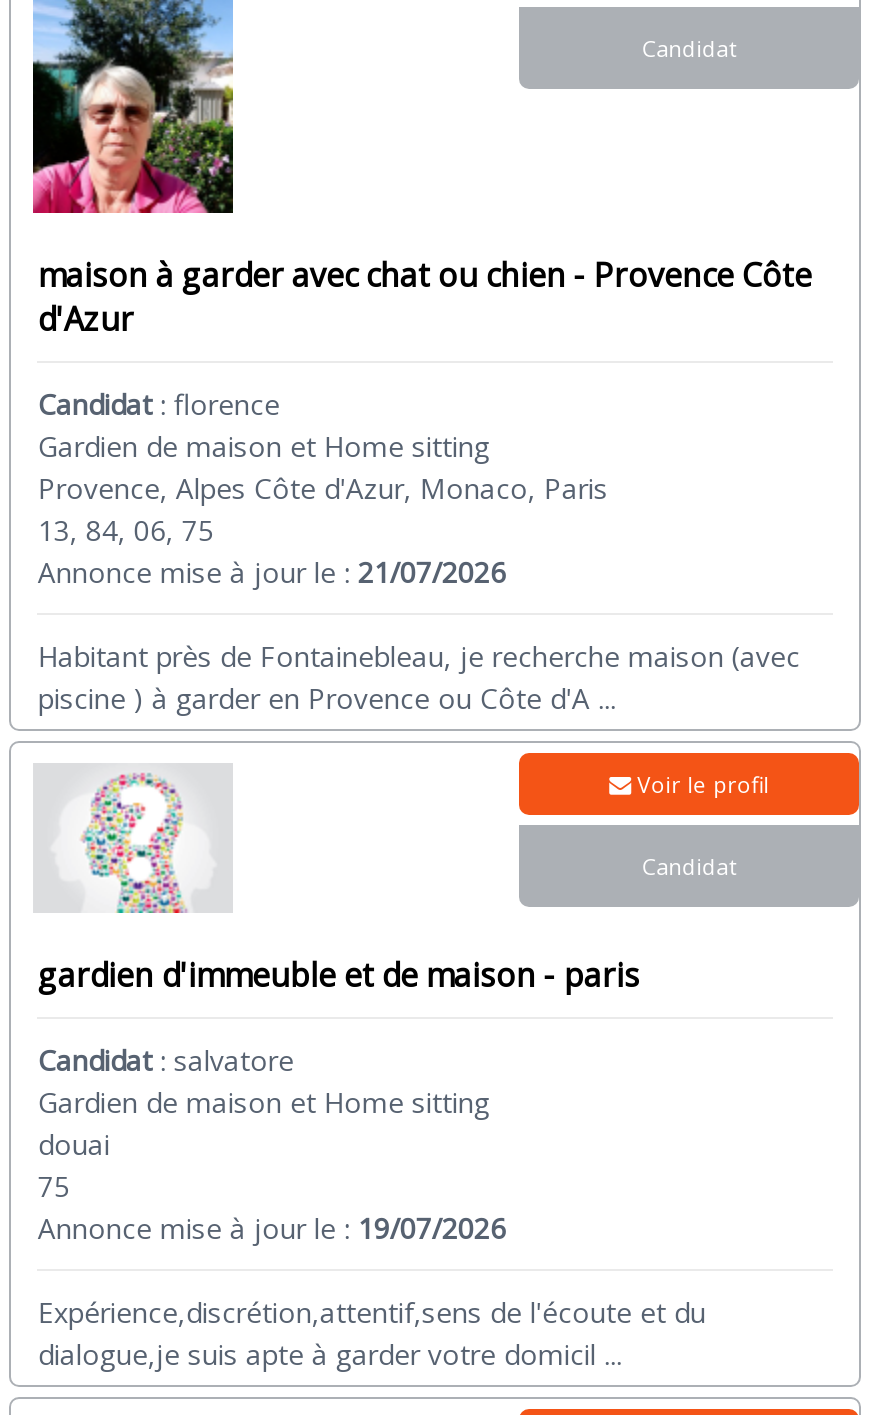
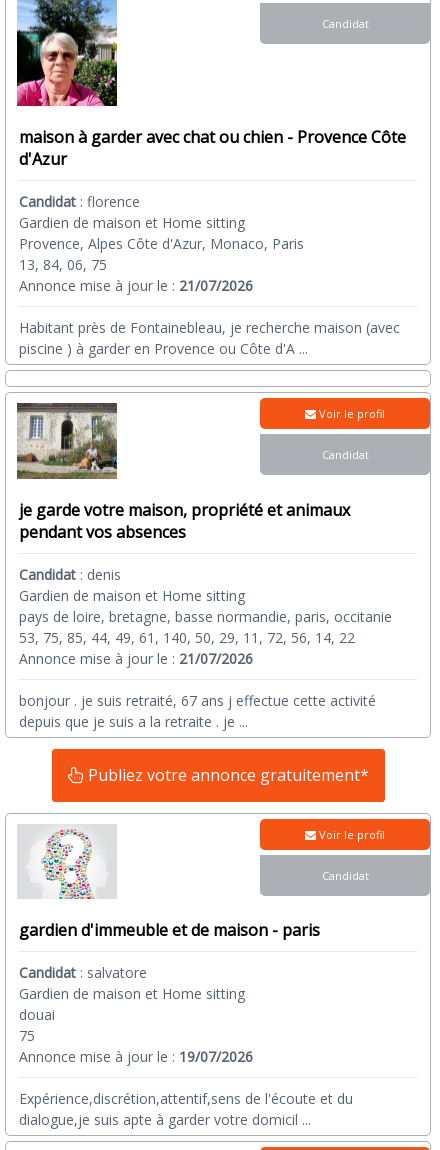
none -> [9,384,431,480] [image] | Voir le profil | Candidat
none -> [19,499,392,731] je garde votre maison, propriété et animaux | pendant vos absences | Candidat: denis | Gardien de maison et Home sitting | pays de loire, bretagne, basse normandie, paris, occitanie | 53, 75, 85, 44, 49, 61, 140, 50, 29, 11, 72, 56, 14, 22 | Annonce mise à jour le : 21/07/2026 | bonjour . je suis retraité, 67 ans j effectue cette activité | depuis que je suis a la retraite . je...
none -> [83,764,368,786] Publiez votre annonce gratuitement*

